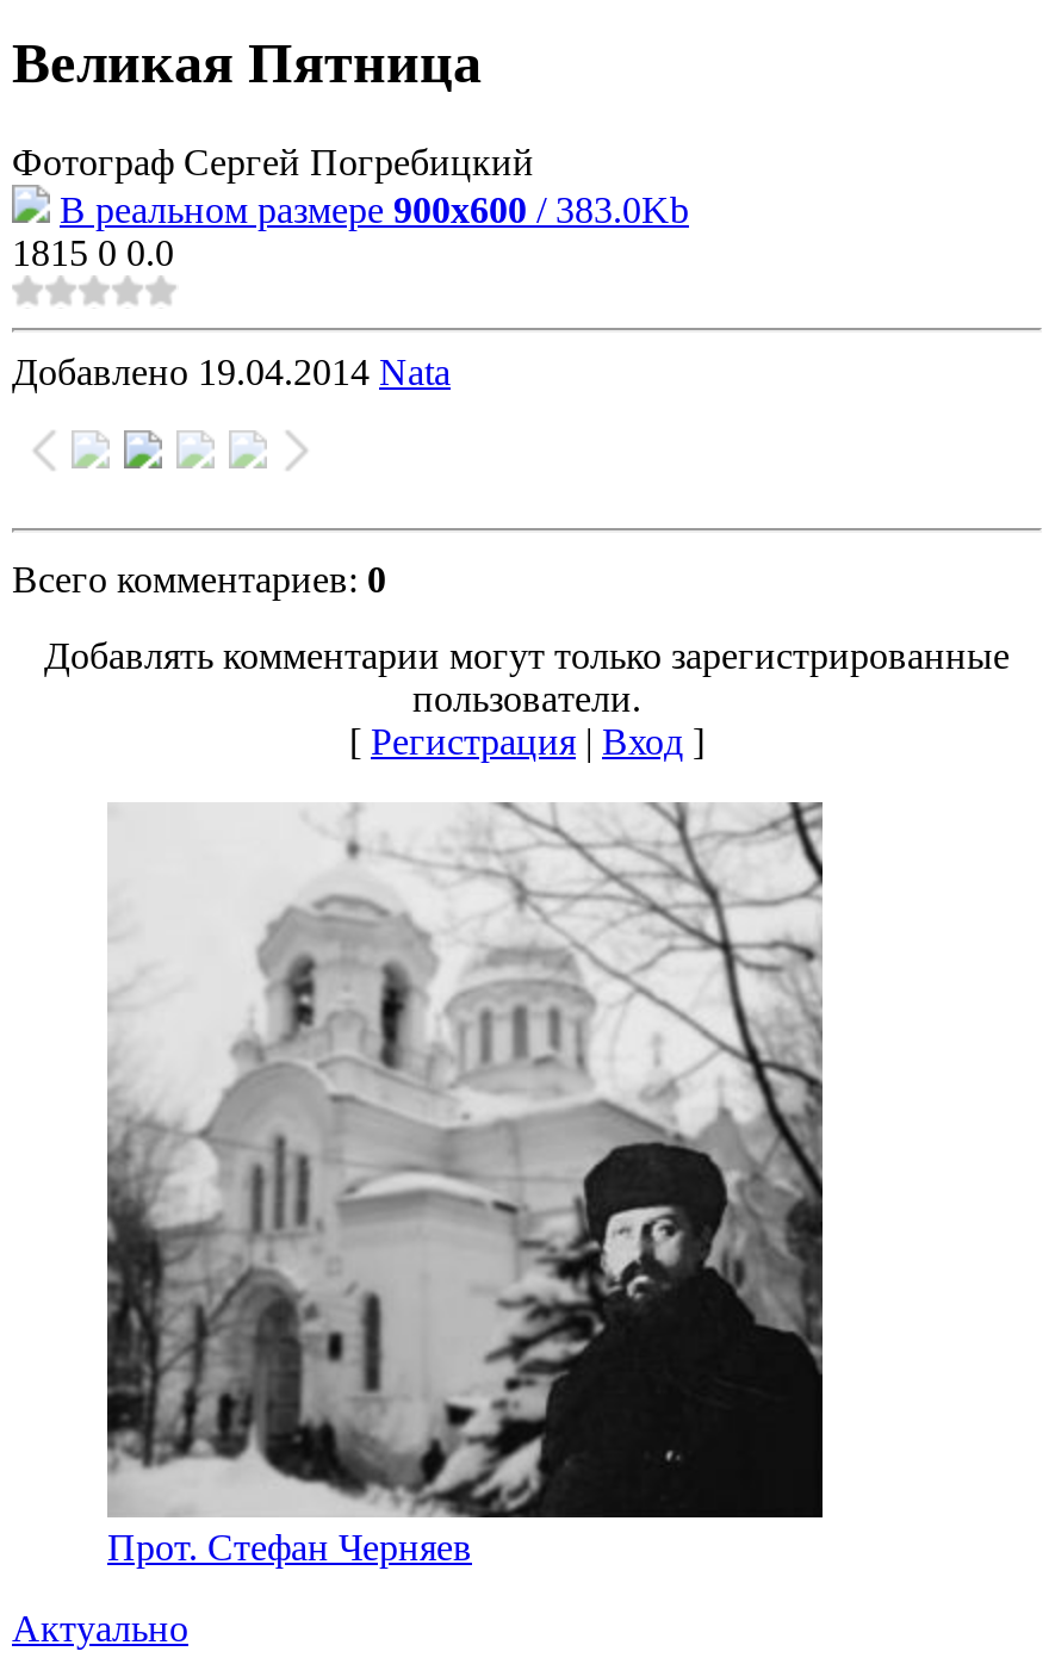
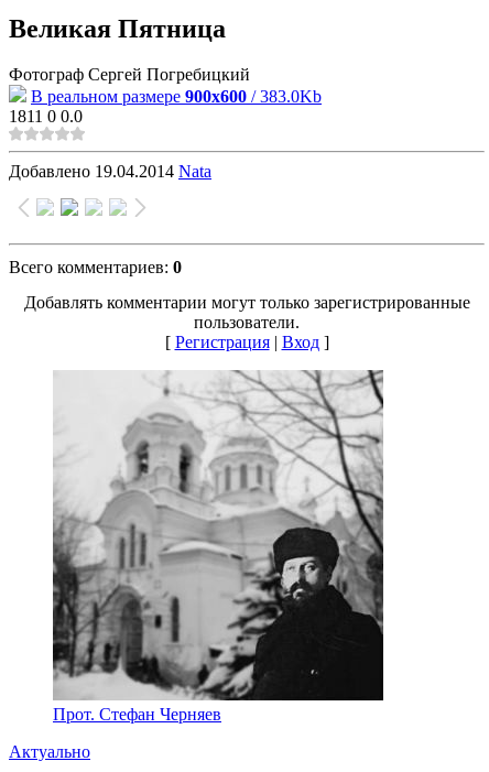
[12,233,174,274] 1815 0 0.0 -> [9,107,83,126] 1811 0 0.0

